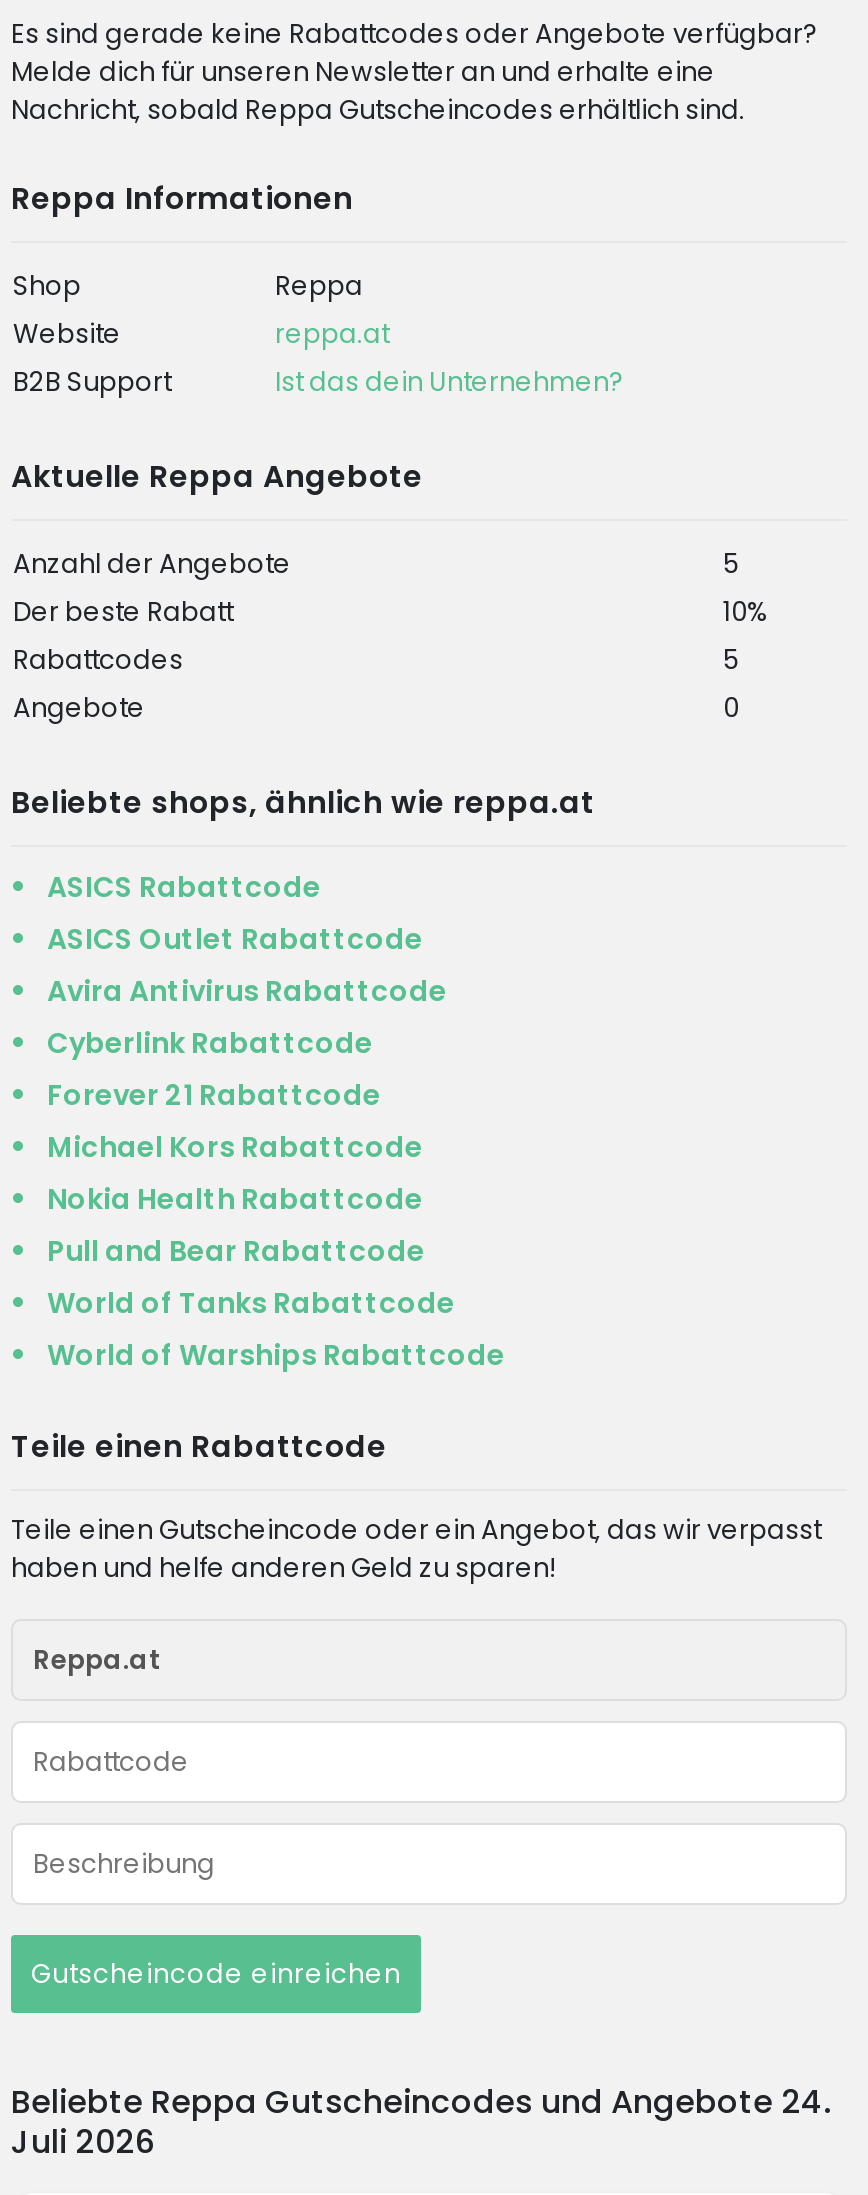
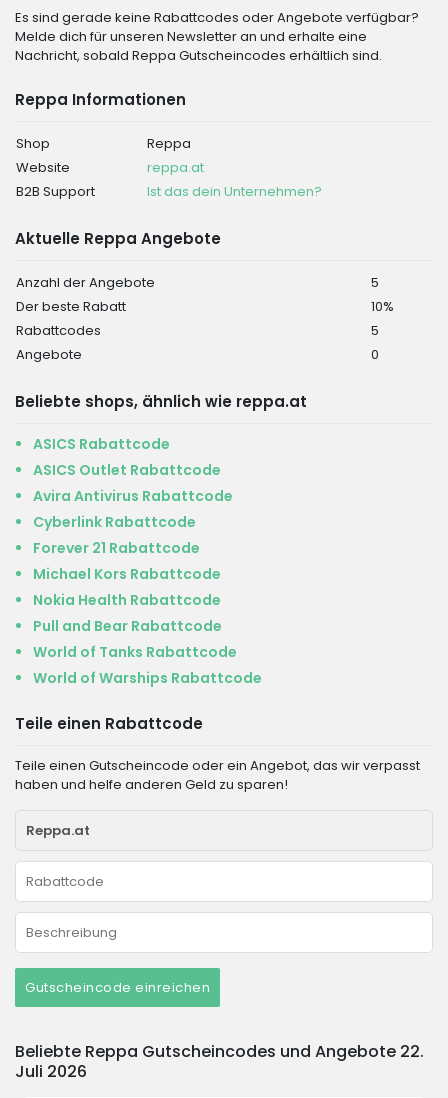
[11,2079,831,2125] Beliebte Reppa Gutscheincodes und Angebote 24. -> [15,1040,424,1063] Beliebte Reppa Gutscheincodes und Angebote 22.

